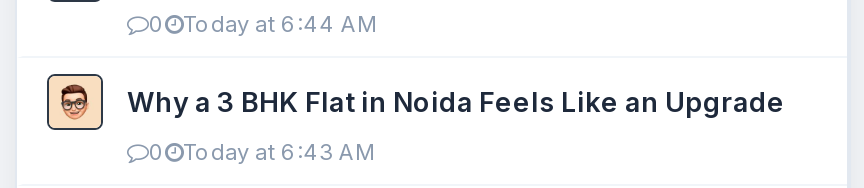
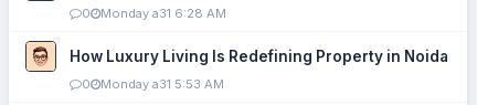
[149,10,377,38] 0 Today at 6:44 AM -> [82,6,226,21] 0 Monday a31 6:28 AM
[127,86,785,118] Why a 3 BHK Flat in Noida Feels Like an Upgrade -> [70,48,448,65] How Luxury Living Is Redefining Property in Noida
[149,138,375,166] 0 Today at 6:43 AM -> [82,76,224,92] 0 Monday a31 5:53 AM

